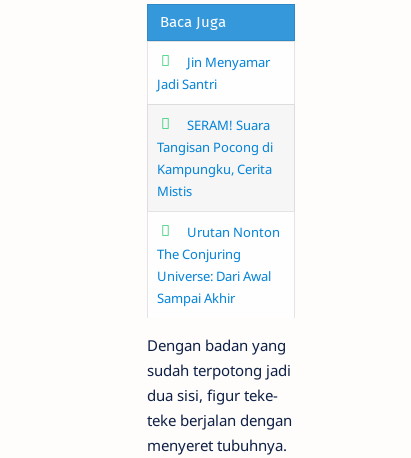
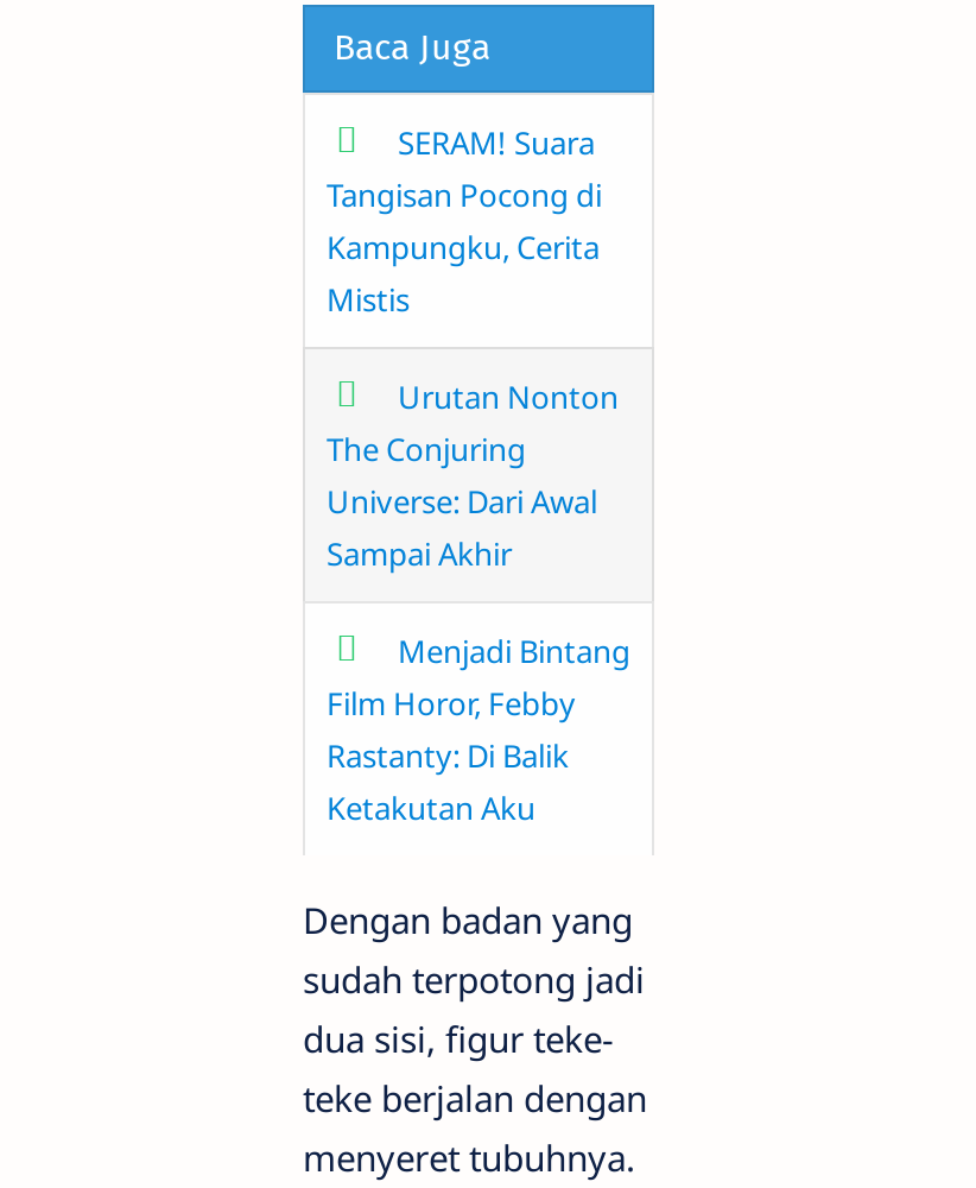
[157,53,270,93] Jin Menyamar | Jadi Santri -> none
moved [157,116,280,307] -> [327,122,619,576]: SERAM! Suara | Tangisan Pocong di | Kampungku, Cerita | Mistis | Urutan Nonton | The Conjuring | Universe: Dari Awal | Sampai Akhir
none -> [327,631,630,830] Menjadi Bintang | Film Horor, Febby | Rastanty: Di Balik | Ketakutan Aku

